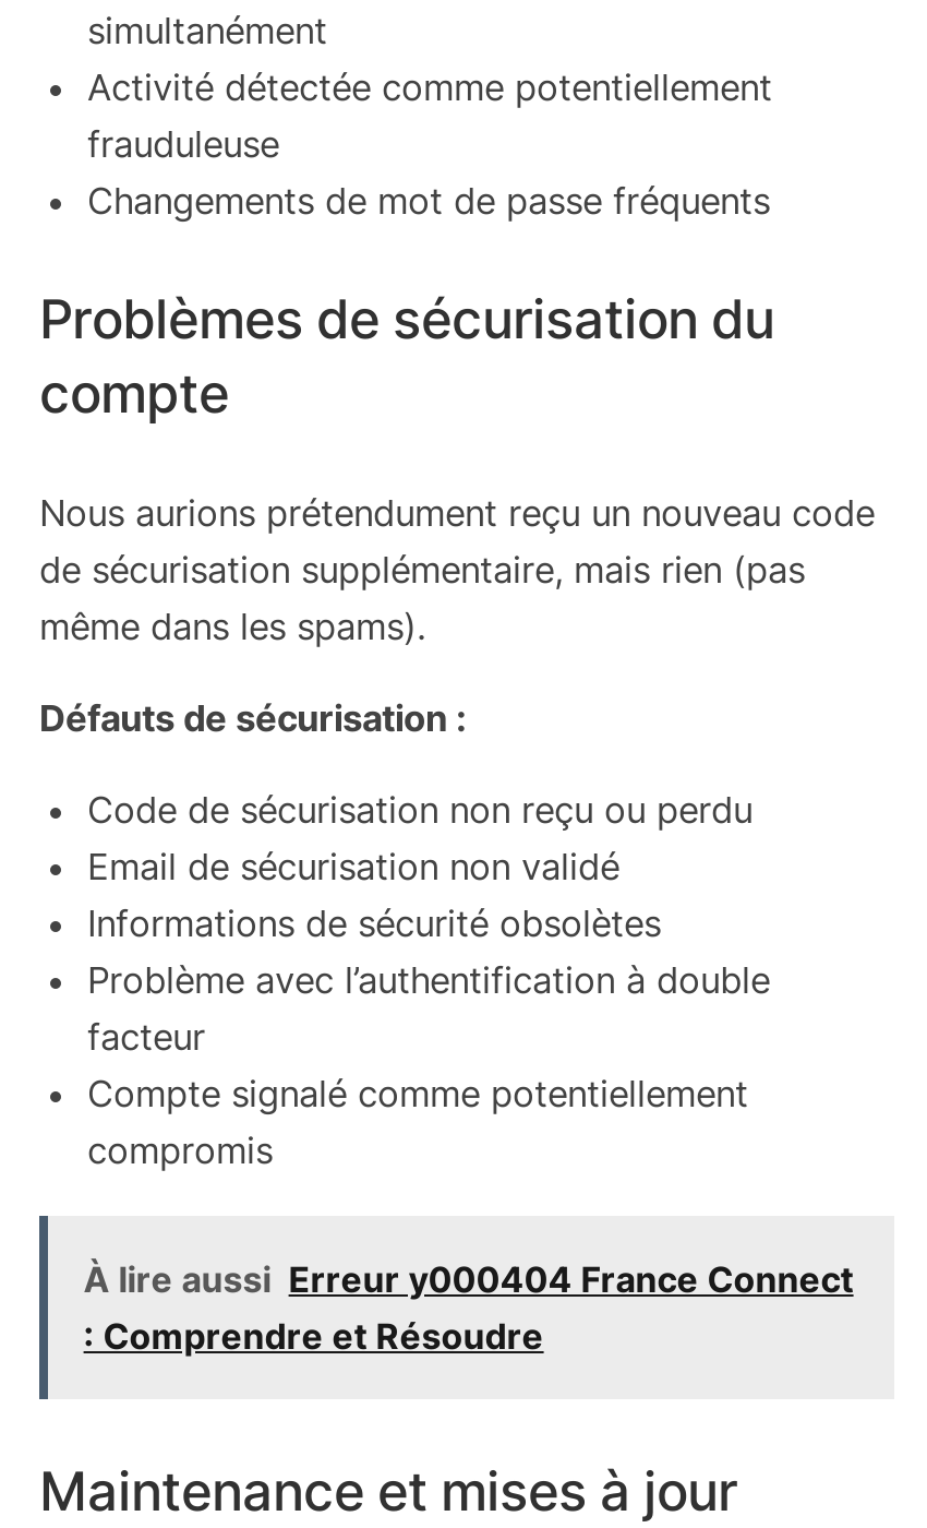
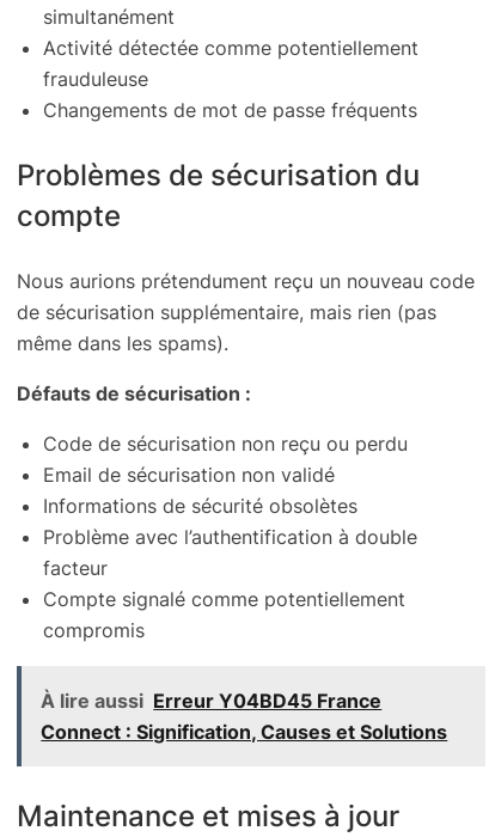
[84,1257,853,1357] À lire aussi Erreur y000404 France Connect | : Comprendre et Résoudre -> [41,688,448,743] À lire aussi Erreur Y04BD45 France | Connect : Signification, Causes et Solutions

